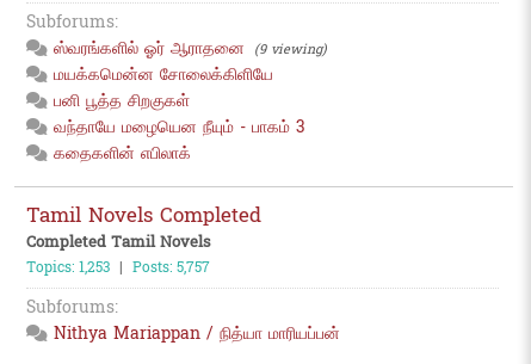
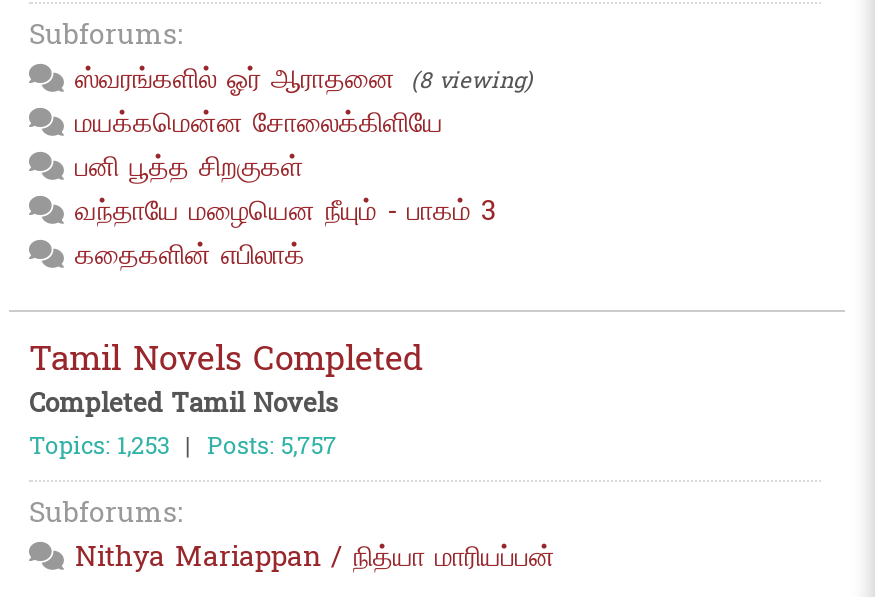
[54,33,327,63] ஸ்வரங்களில் ஓர் ஆராதனை (9 viewing) -> [75,54,533,104] ஸ்வரங்களில் ஓர் ஆராதனை (8 viewing)

